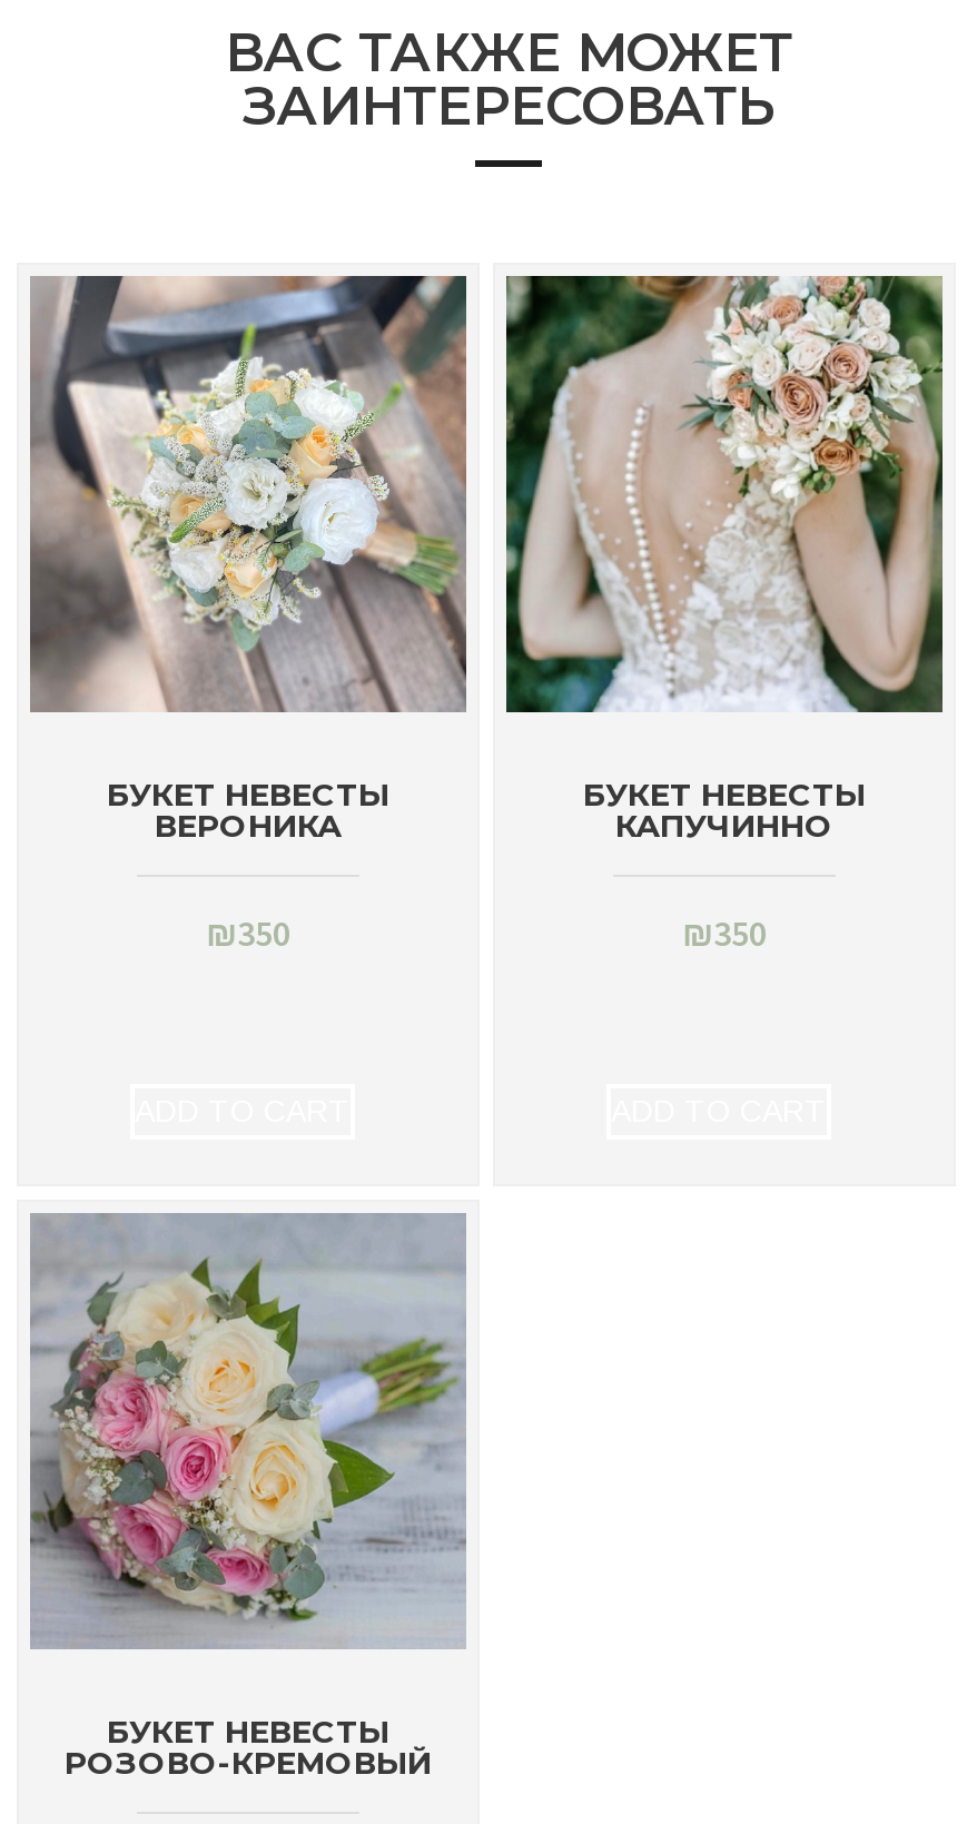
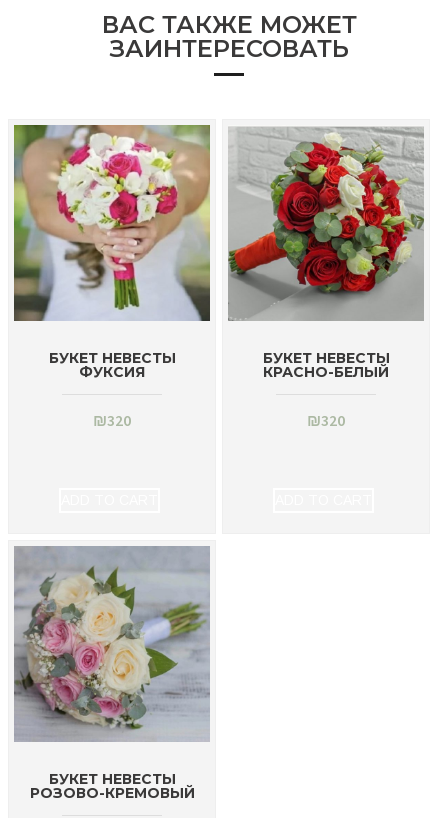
[30,274,468,714] [image] -> [13,124,210,321] [image]
[504,274,943,712] [image] -> [228,125,424,321] [image]
[155,805,342,846] ВЕРОНИКА -> [79,363,145,381] ФУКСИЯ
[615,805,833,846] КАПУЧИННО -> [263,363,389,381] КРАСНО-БЕЛЫЙ
[206,910,290,955] ₪350 -> [93,410,131,430] ₪320
[682,910,767,955] ₪350 -> [307,410,345,430] ₪320

